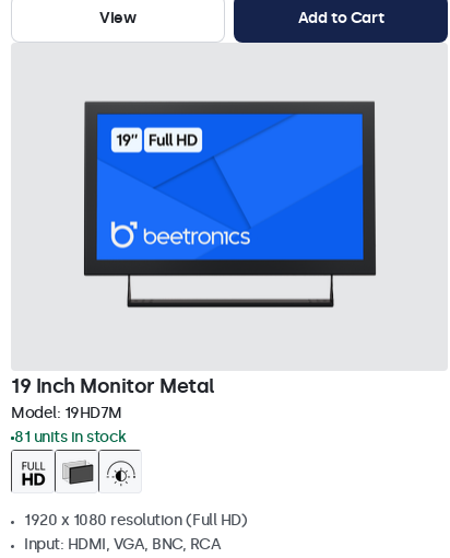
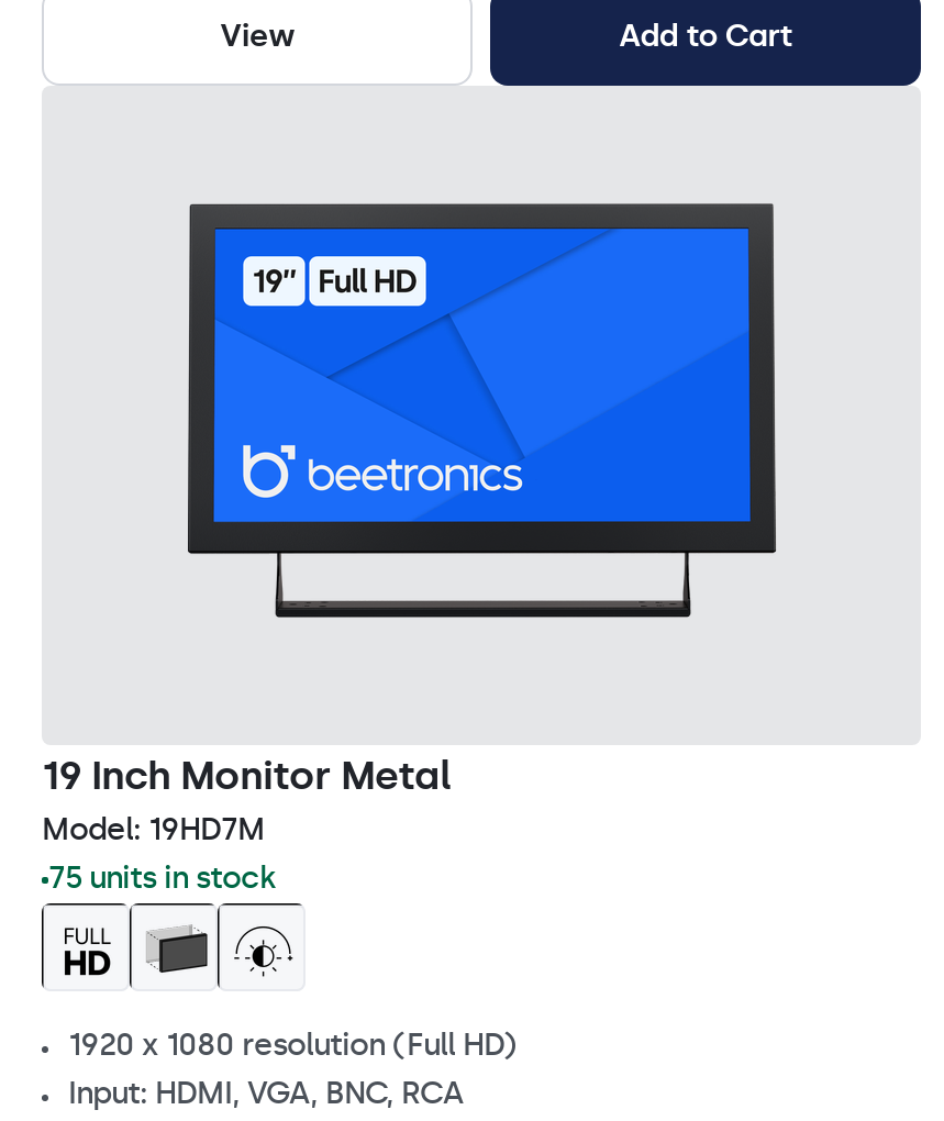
[14,428,126,446] 81 units in stock -> [48,859,276,897] 75 units in stock

